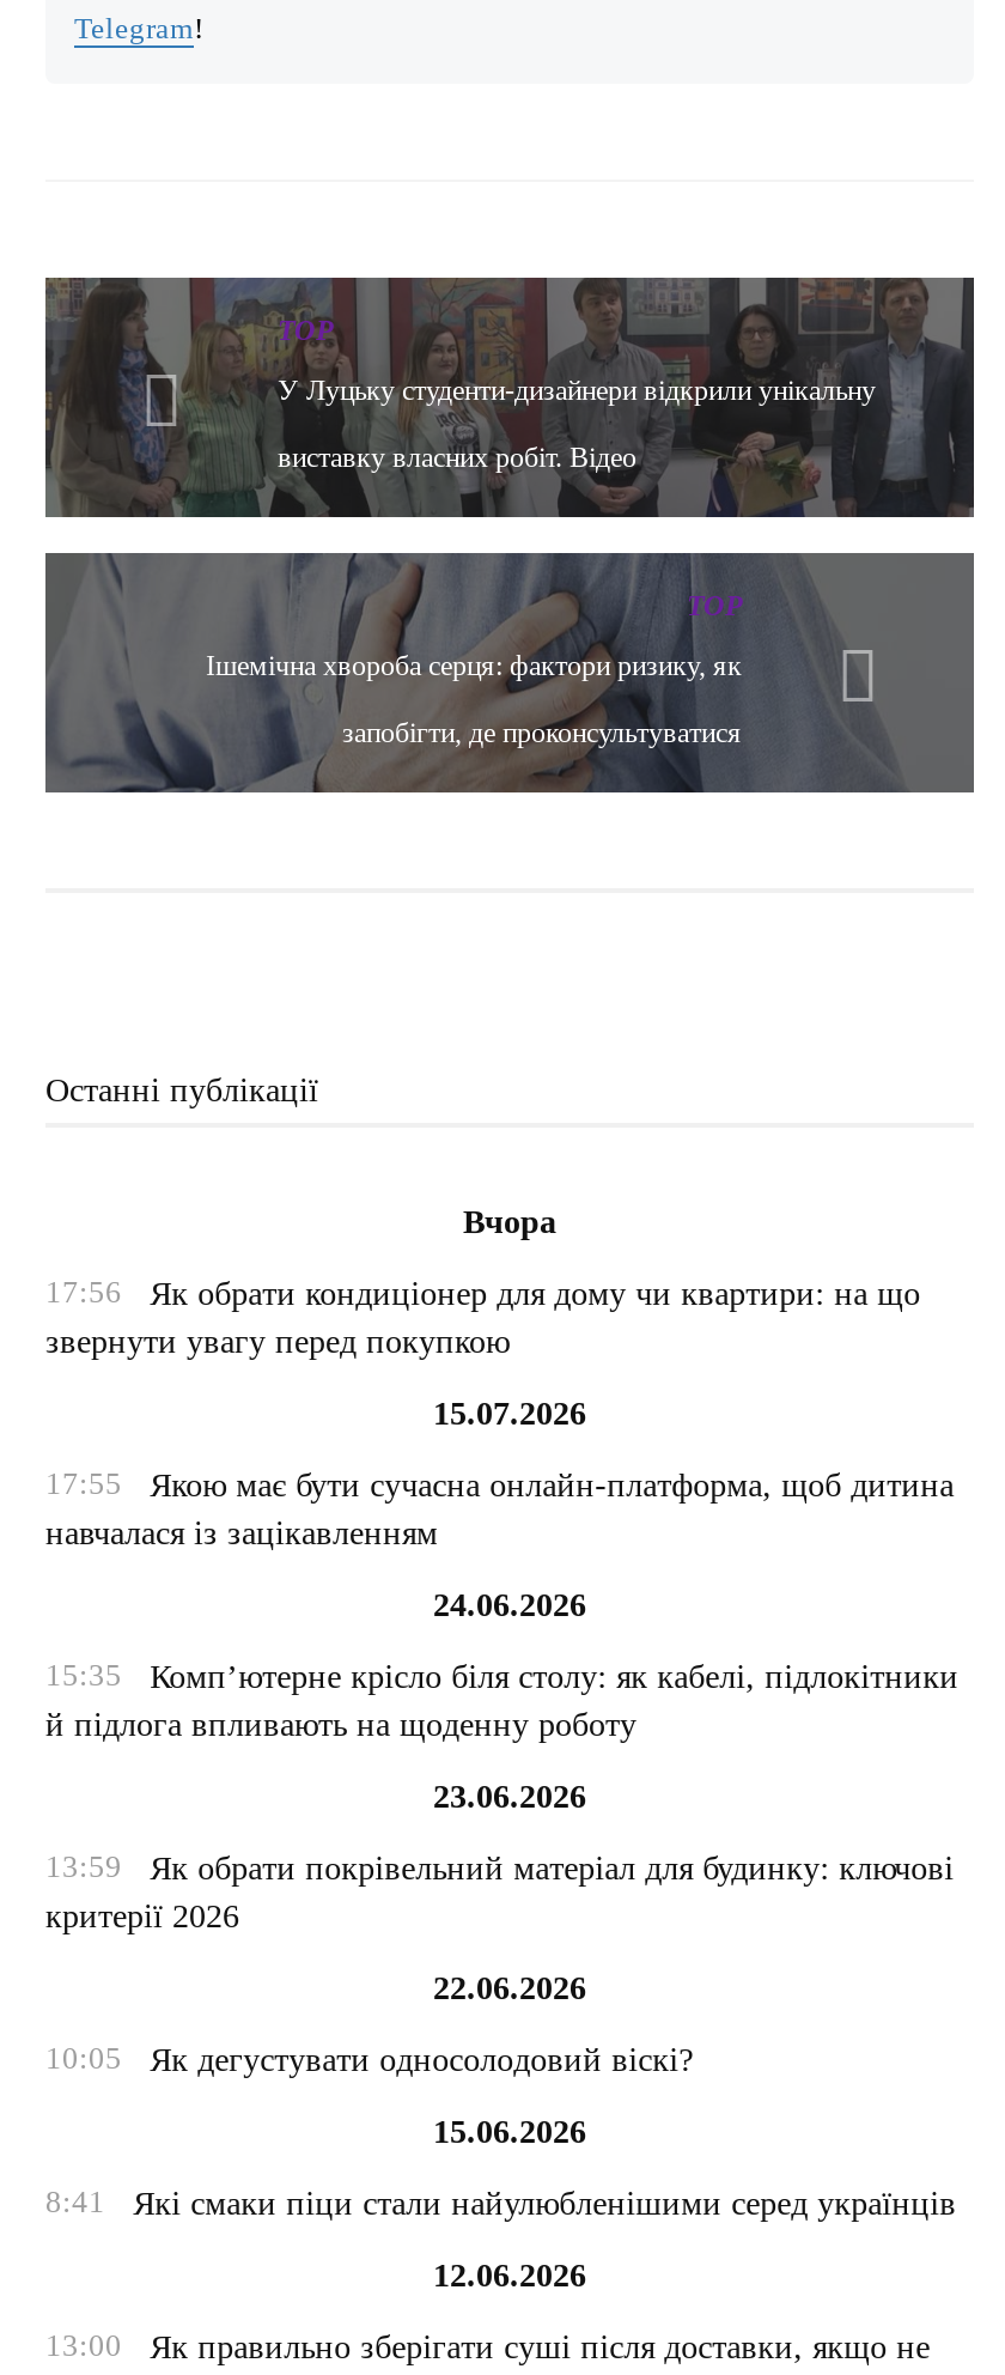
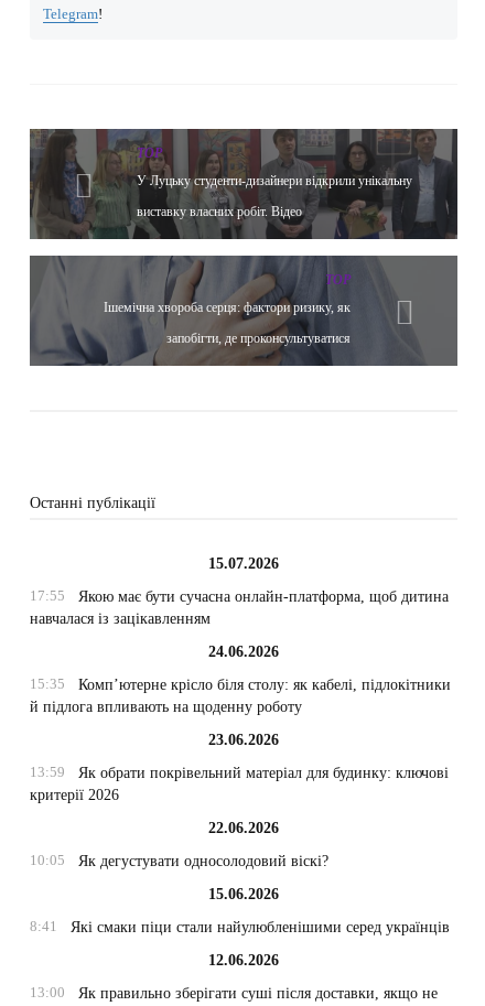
[45,1205,920,1360] Вчора | 17:56 | Як обрати кондиціонер для дому чи квартири: на що | звернути увагу перед покупкою -> none

